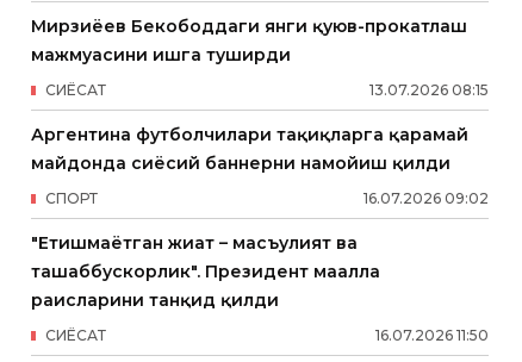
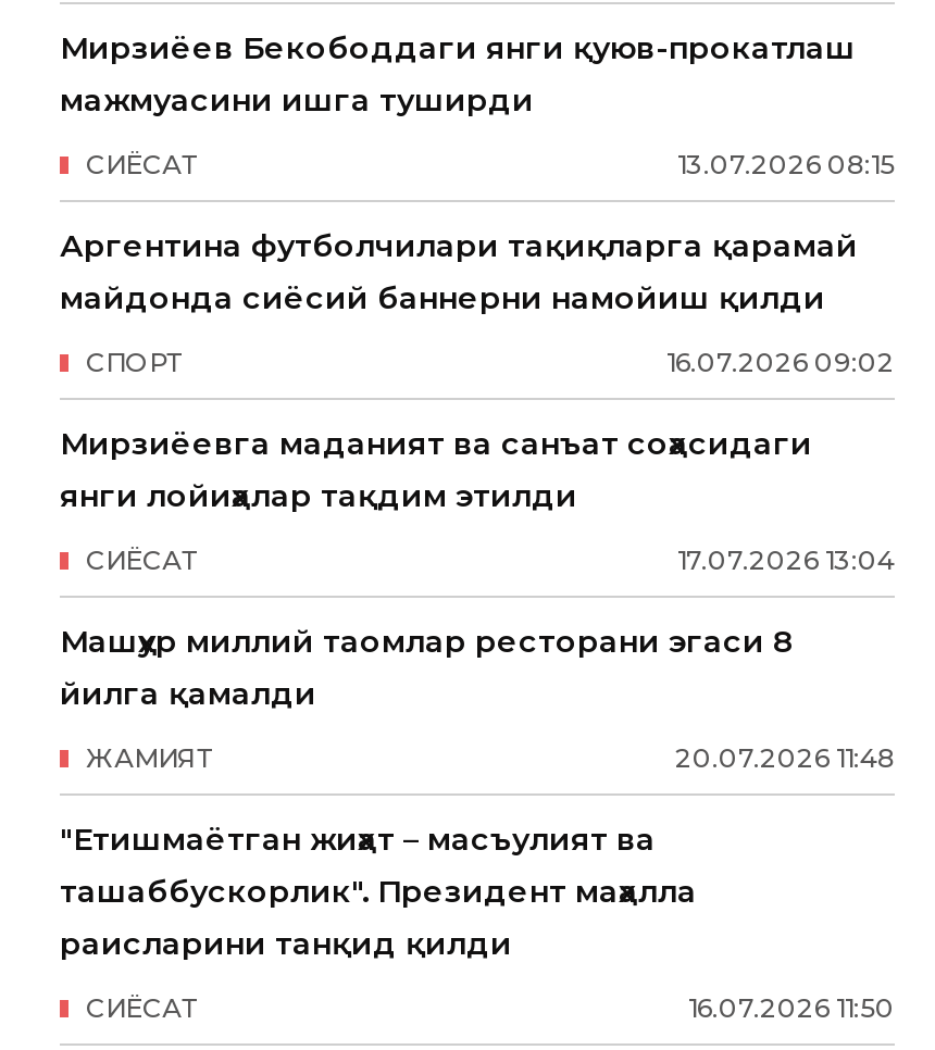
none -> [60,424,895,774] Мирзиёевга маданият ва санъат соҳасидаги | янги лойиҳалар тақдим этилди | 17.07.2026 13:04 | СИËСАТ | Машҳур миллий таомлар ресторани эгаси 8 | йилга қамалди | 20.07.2026 11:48 | ЖАМИЯТ

